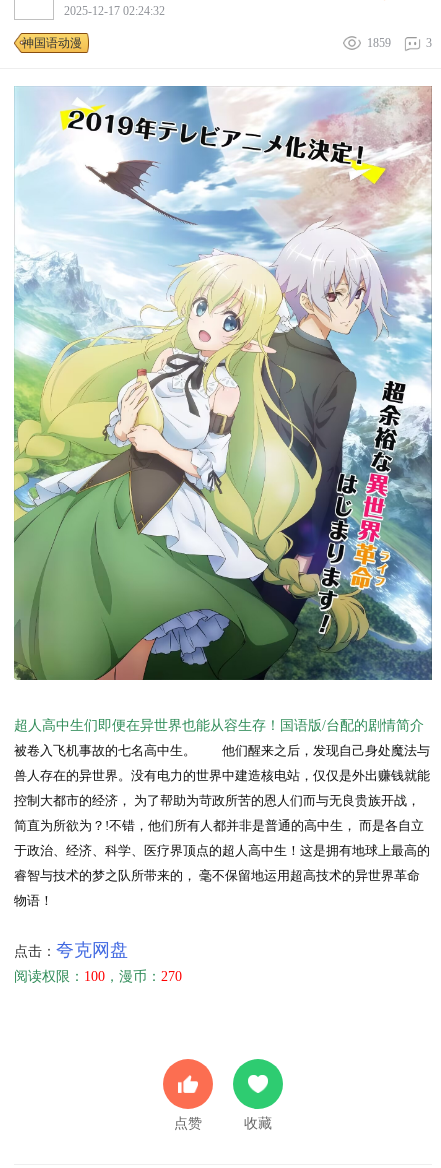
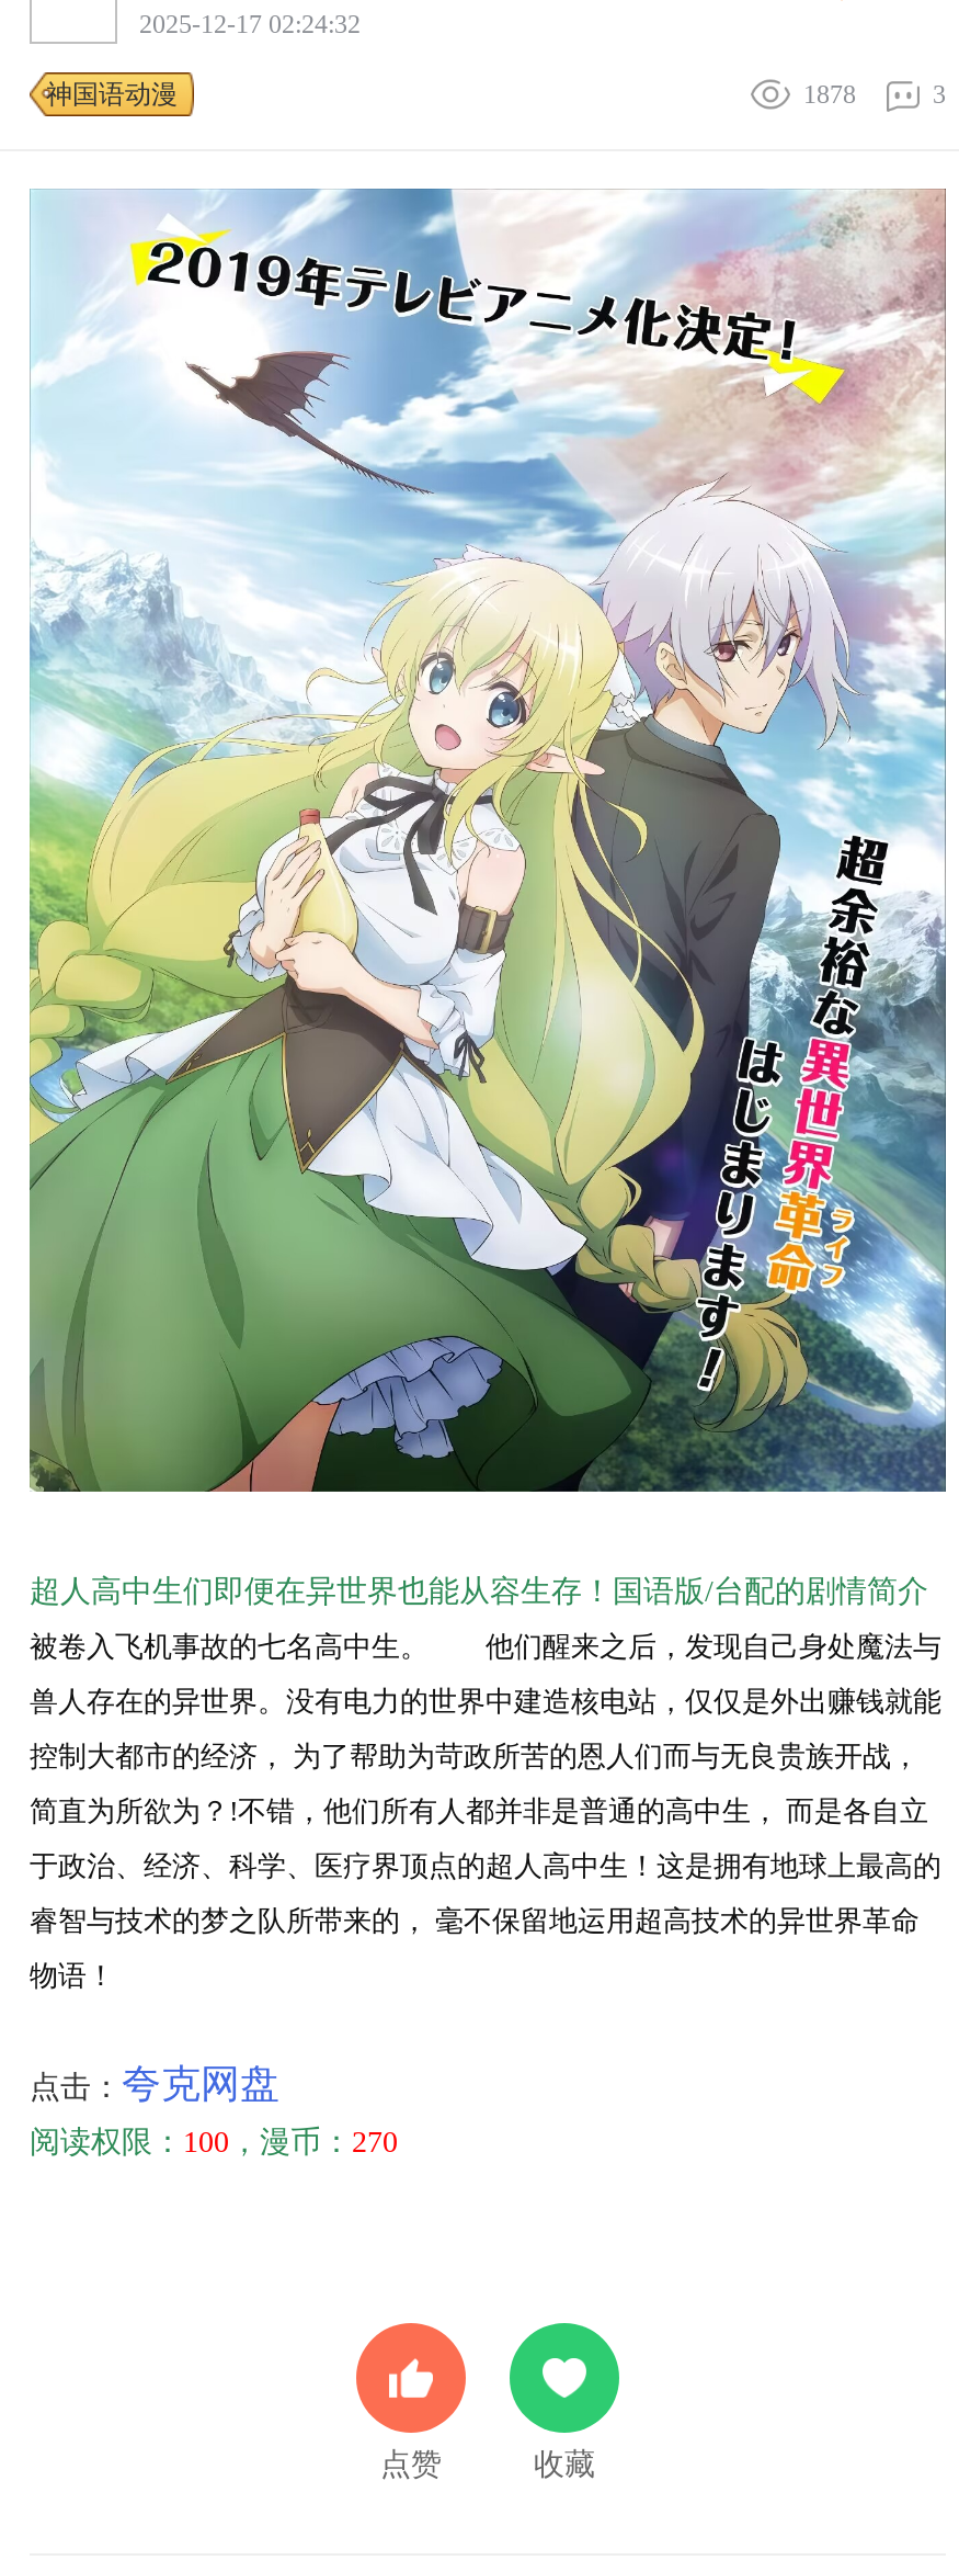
[367,36,391,50] 1859 -> [803,79,856,110] 1878

